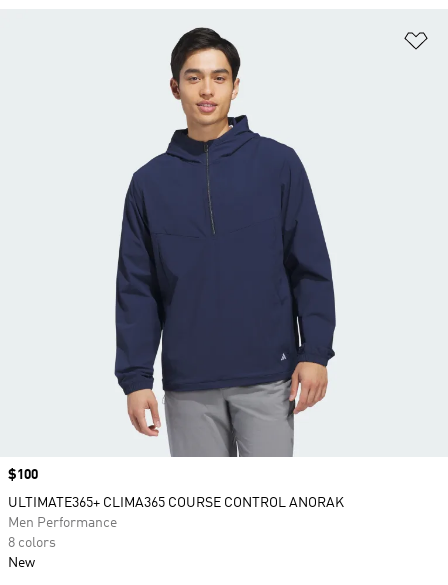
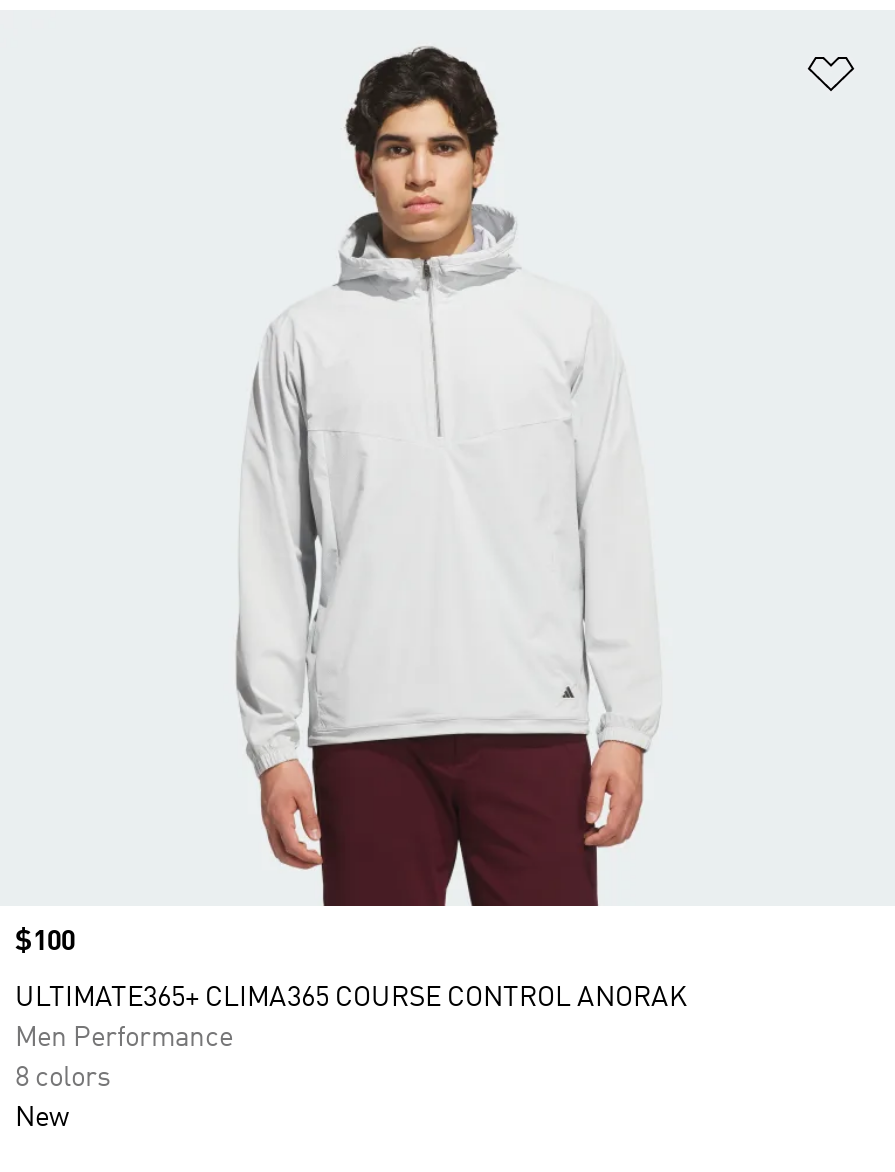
[114,27,337,458] [image] -> [229,46,671,908] [image]

